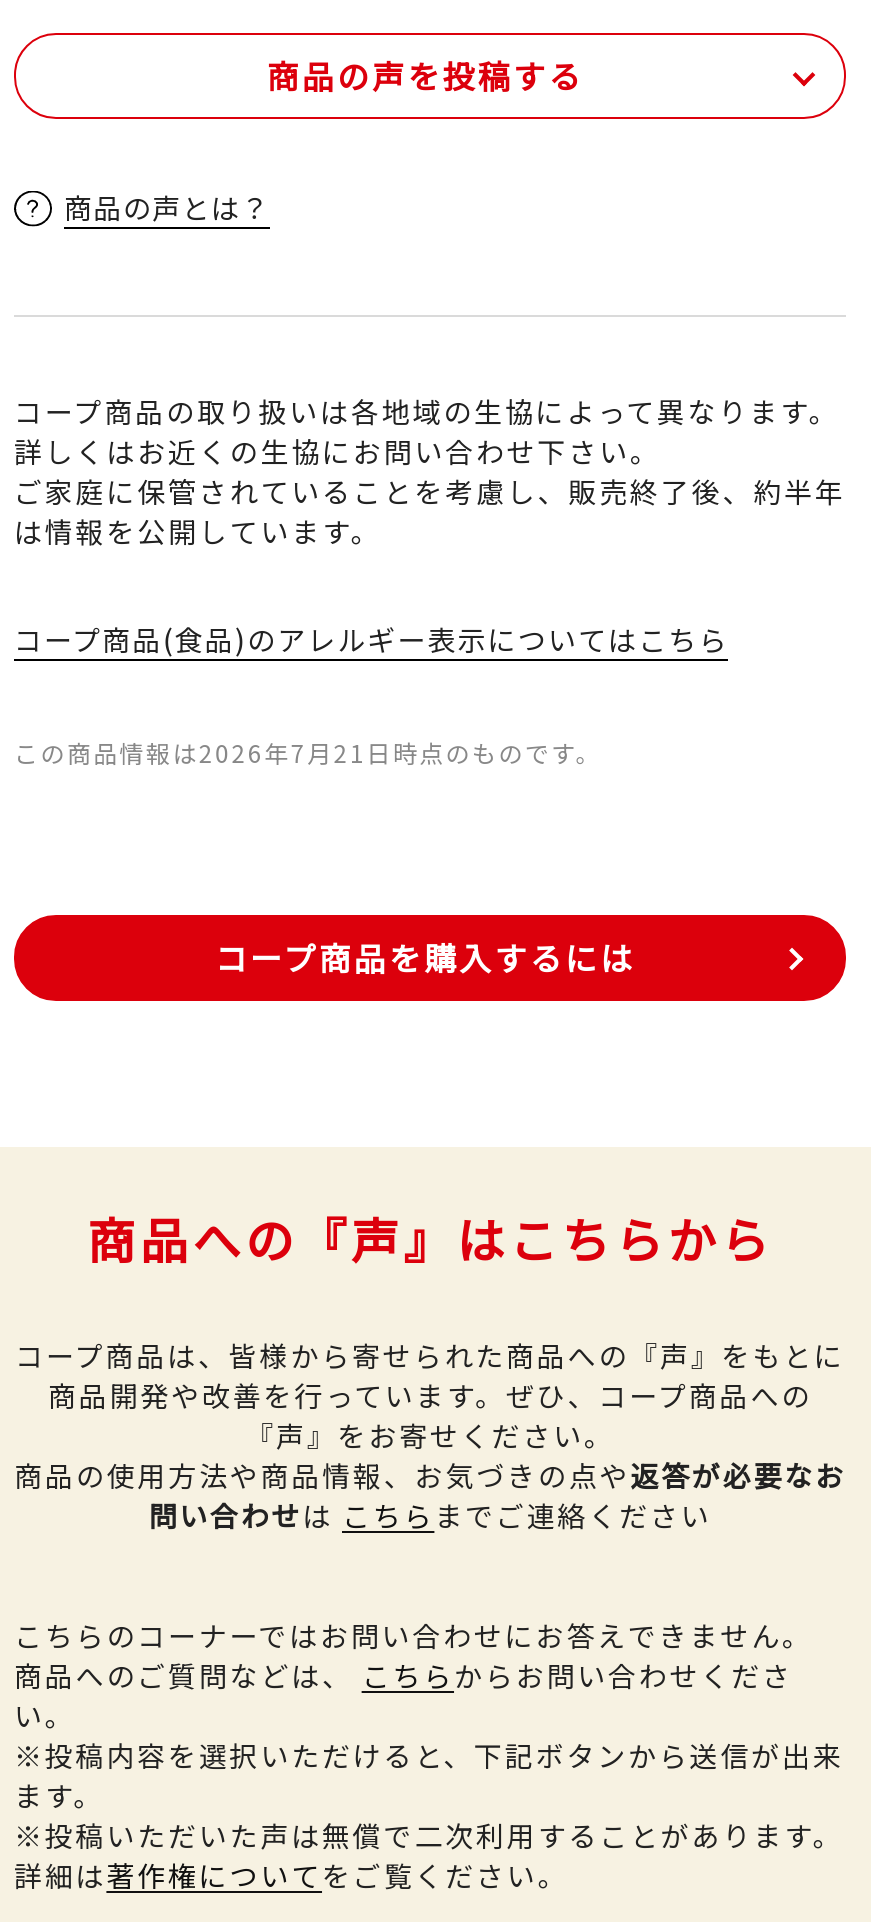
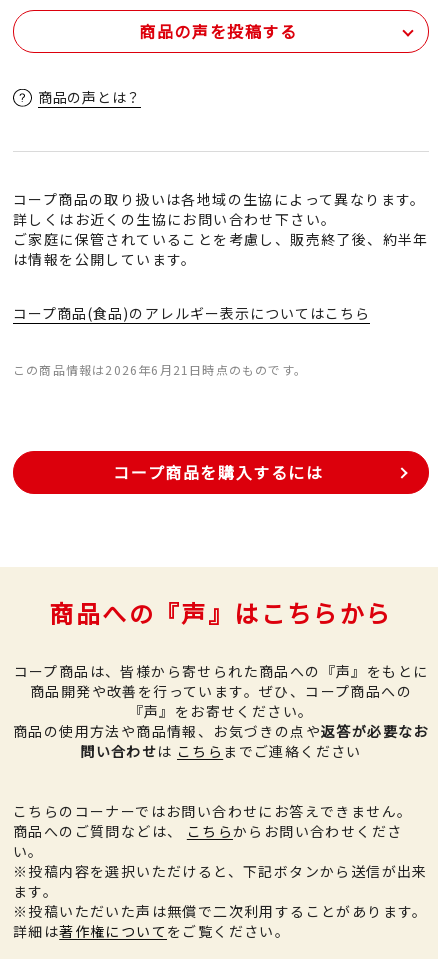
[14,735,602,769] この商品情報は2026年7月21日時点のものです。 -> [13,361,307,378] この商品情報は2026年6月21日時点のものです。

